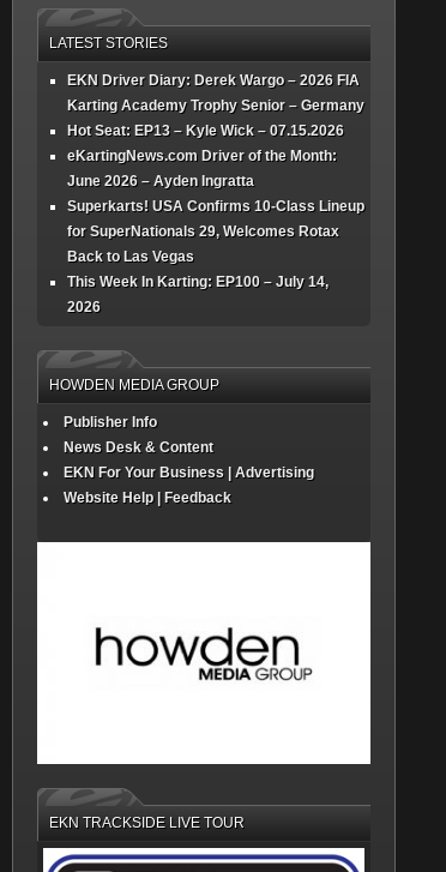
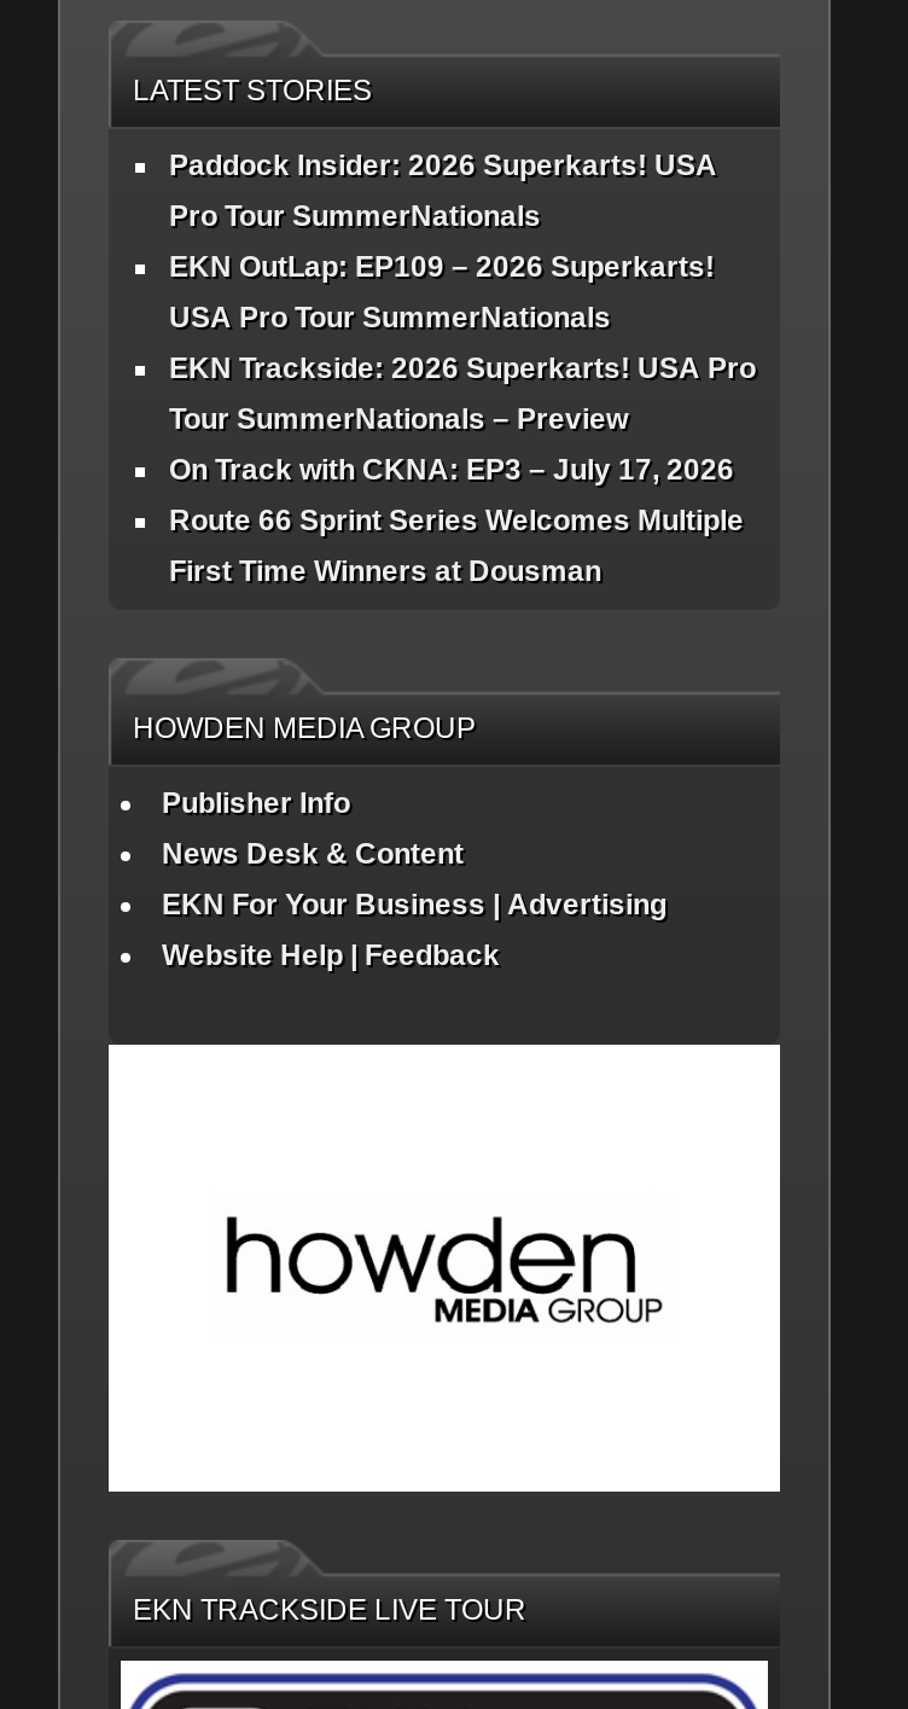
[67,72,364,315] EKN Driver Diary: Derek Wargo – 2026 FIA | Karting Academy Trophy Senior – Germany | Hot Seat: EP13 – Kyle Wick – 07.15.2026 | eKartingNews.com Driver of the Month: | June 2026 – Ayden Ingratta | Superkarts! USA Confirms 10-Class Lineup | for SuperNationals 29, Welcomes Rotax | Back to Las Vegas | This Week In Karting: EP100 – July 14, | 2026 -> [169,148,756,587] Paddock Insider: 2026 Superkarts! USA | Pro Tour SummerNationals | EKN OutLap: EP109 – 2026 Superkarts! | USA Pro Tour SummerNationals | EKN Trackside: 2026 Superkarts! USA Pro | Tour SummerNationals – Preview | On Track with CKNA: EP3 – July 17, 2026 | Route 66 Sprint Series Welcomes Multiple | First Time Winners at Dousman

